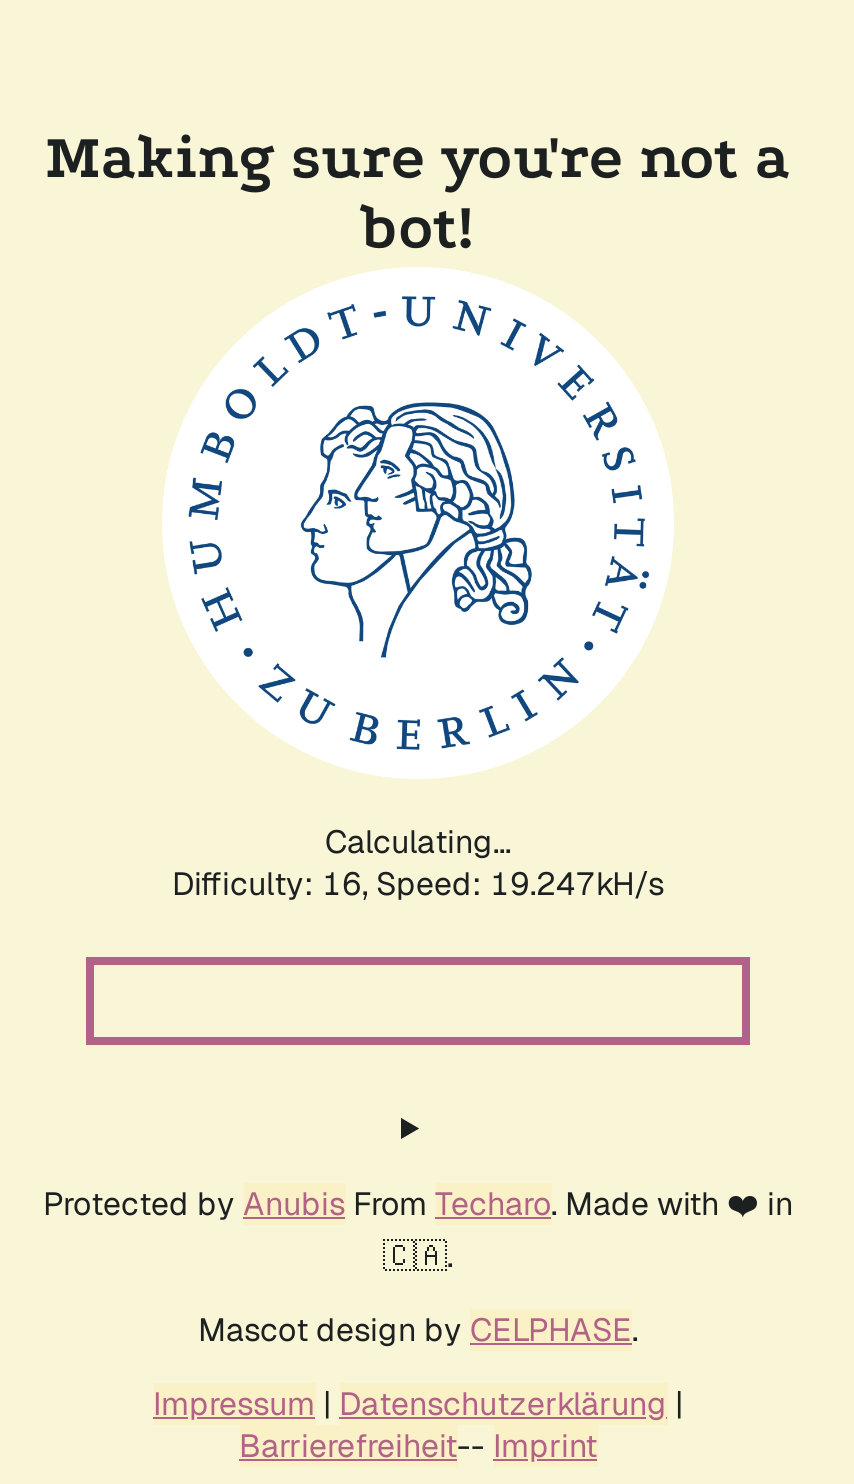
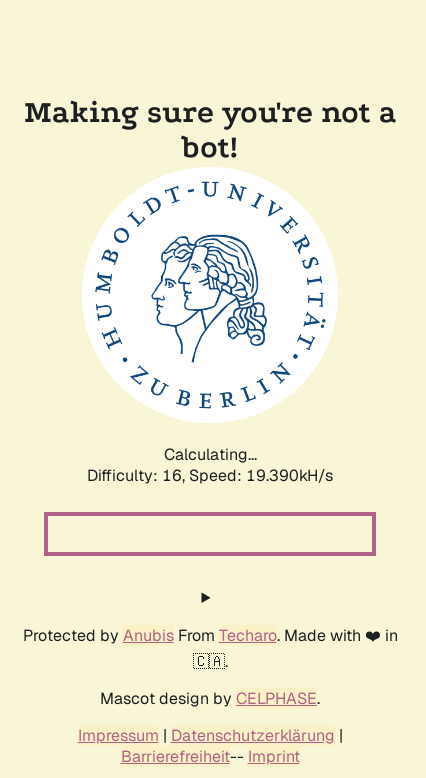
[172,863,664,905] Difficulty: 16, Speed: 19.247kH/s -> [87,465,333,486] Difficulty: 16, Speed: 19.390kH/s

